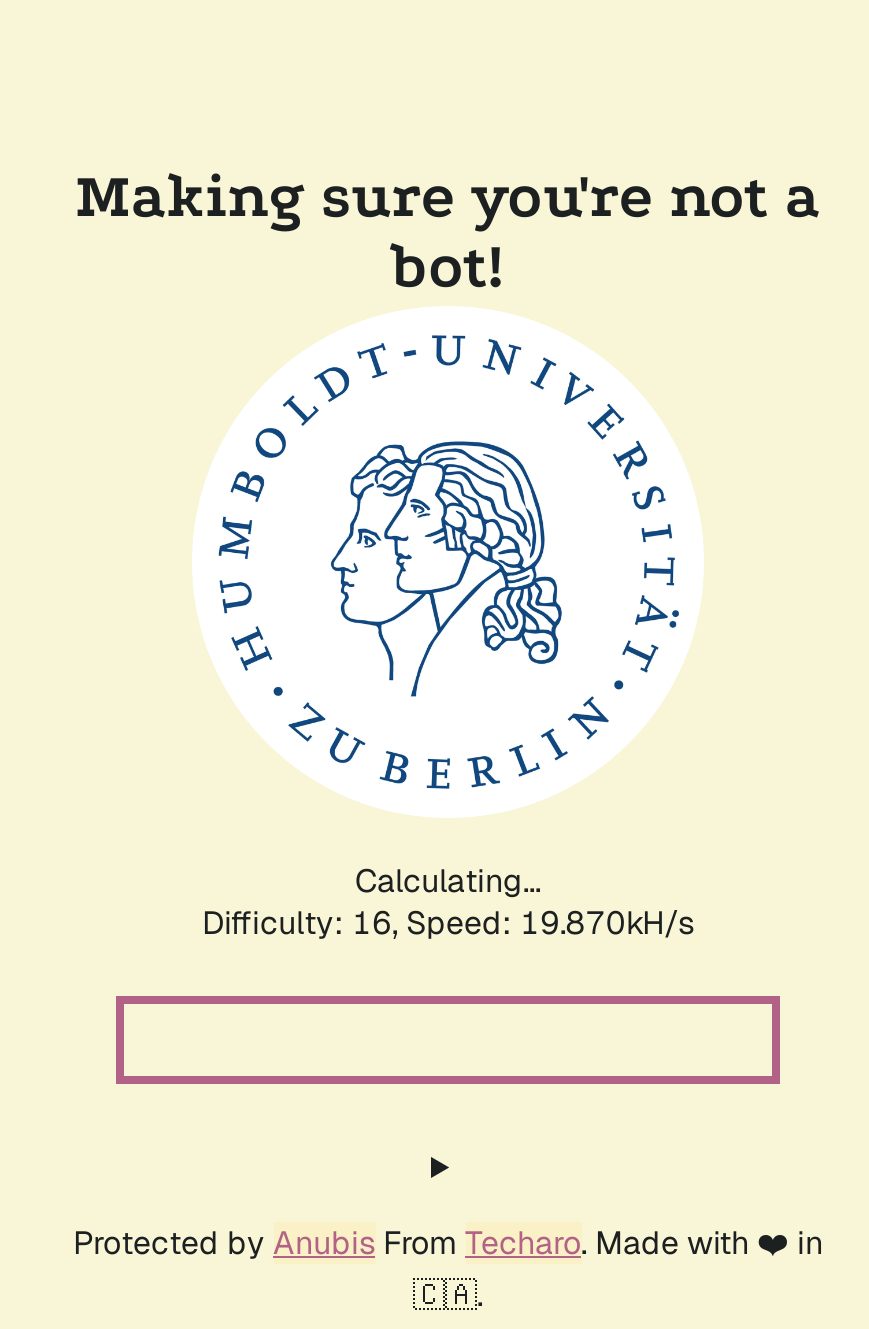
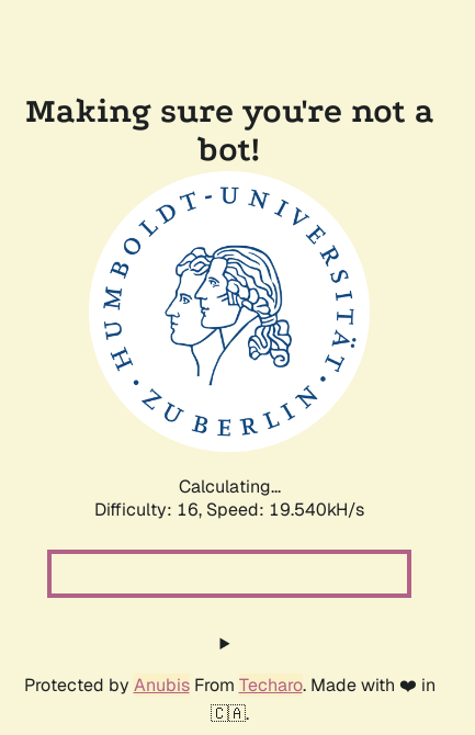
[202,902,694,944] Difficulty: 16, Speed: 19.870kH/s -> [94,498,364,521] Difficulty: 16, Speed: 19.540kH/s

